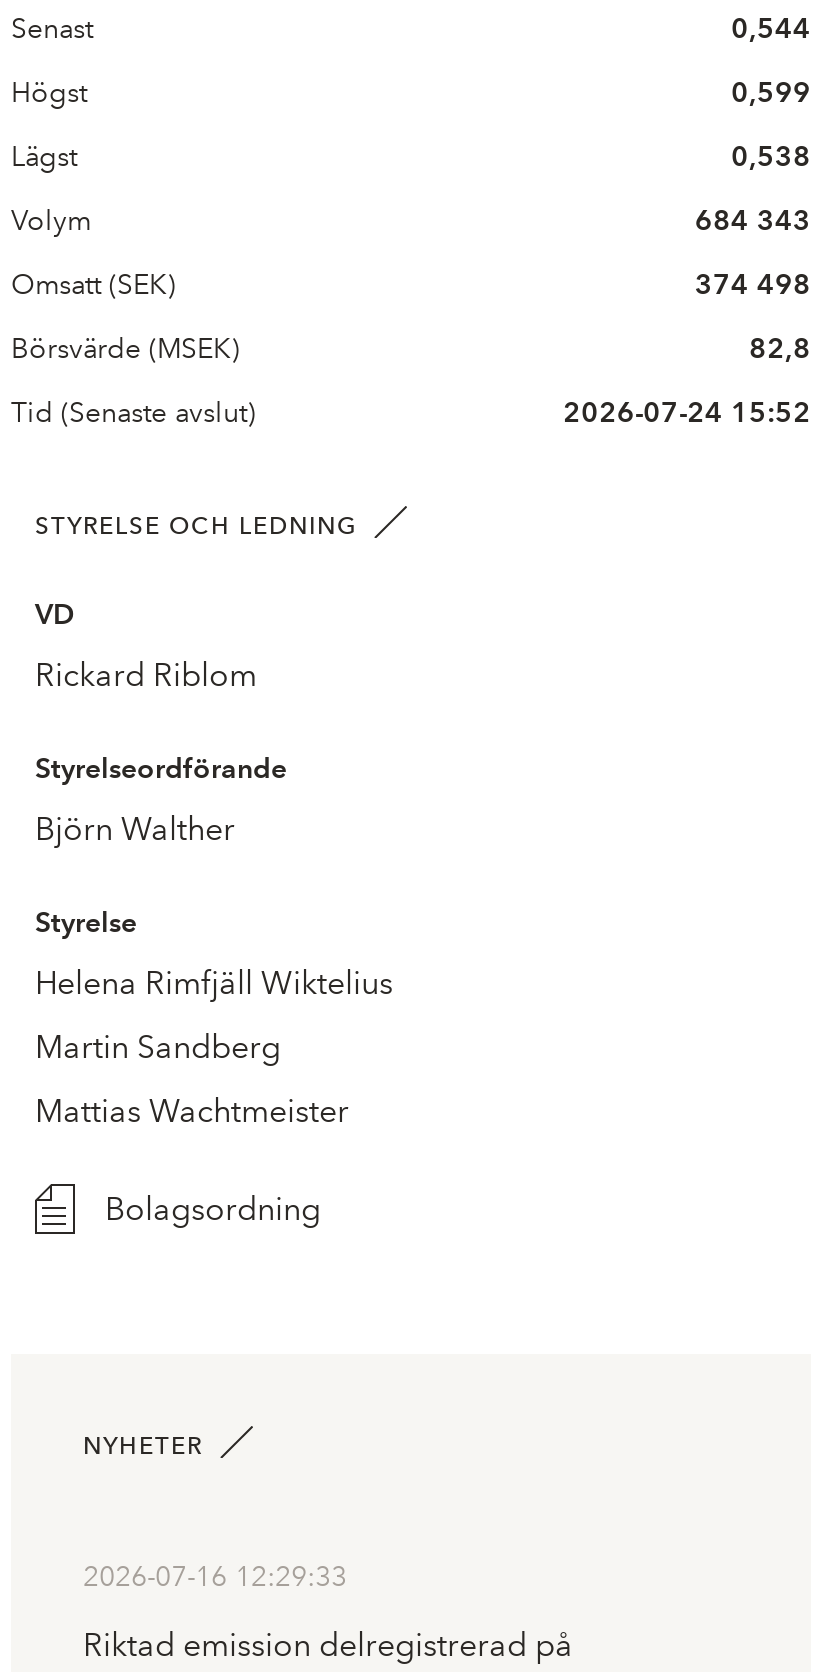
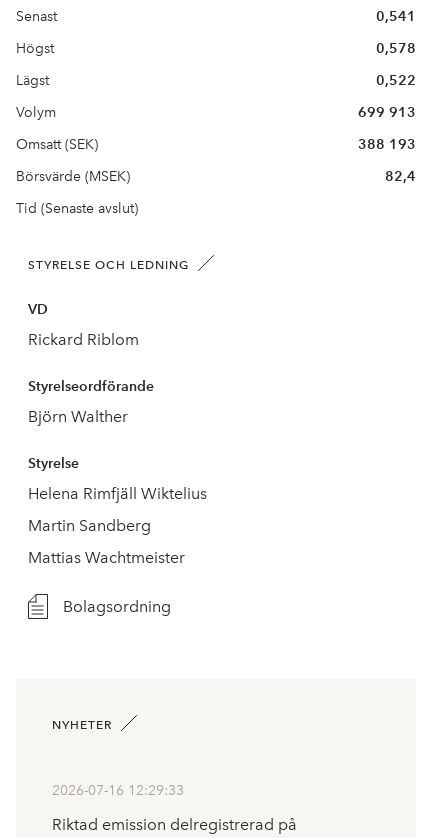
[731,13,811,47] 0,544 -> [376,8,416,25] 0,541
[731,77,811,111] 0,599 -> [376,40,416,57] 0,578
[731,141,811,175] 0,538 -> [376,72,416,89] 0,522
[695,205,811,239] 684 343 -> [358,104,416,121] 699 913
[695,269,811,303] 374 498 -> [358,136,416,153] 388 193
[749,333,811,367] 82,8 -> [385,168,416,185] 82,4
[563,397,811,431] 2026-07-24 15:52 -> none

